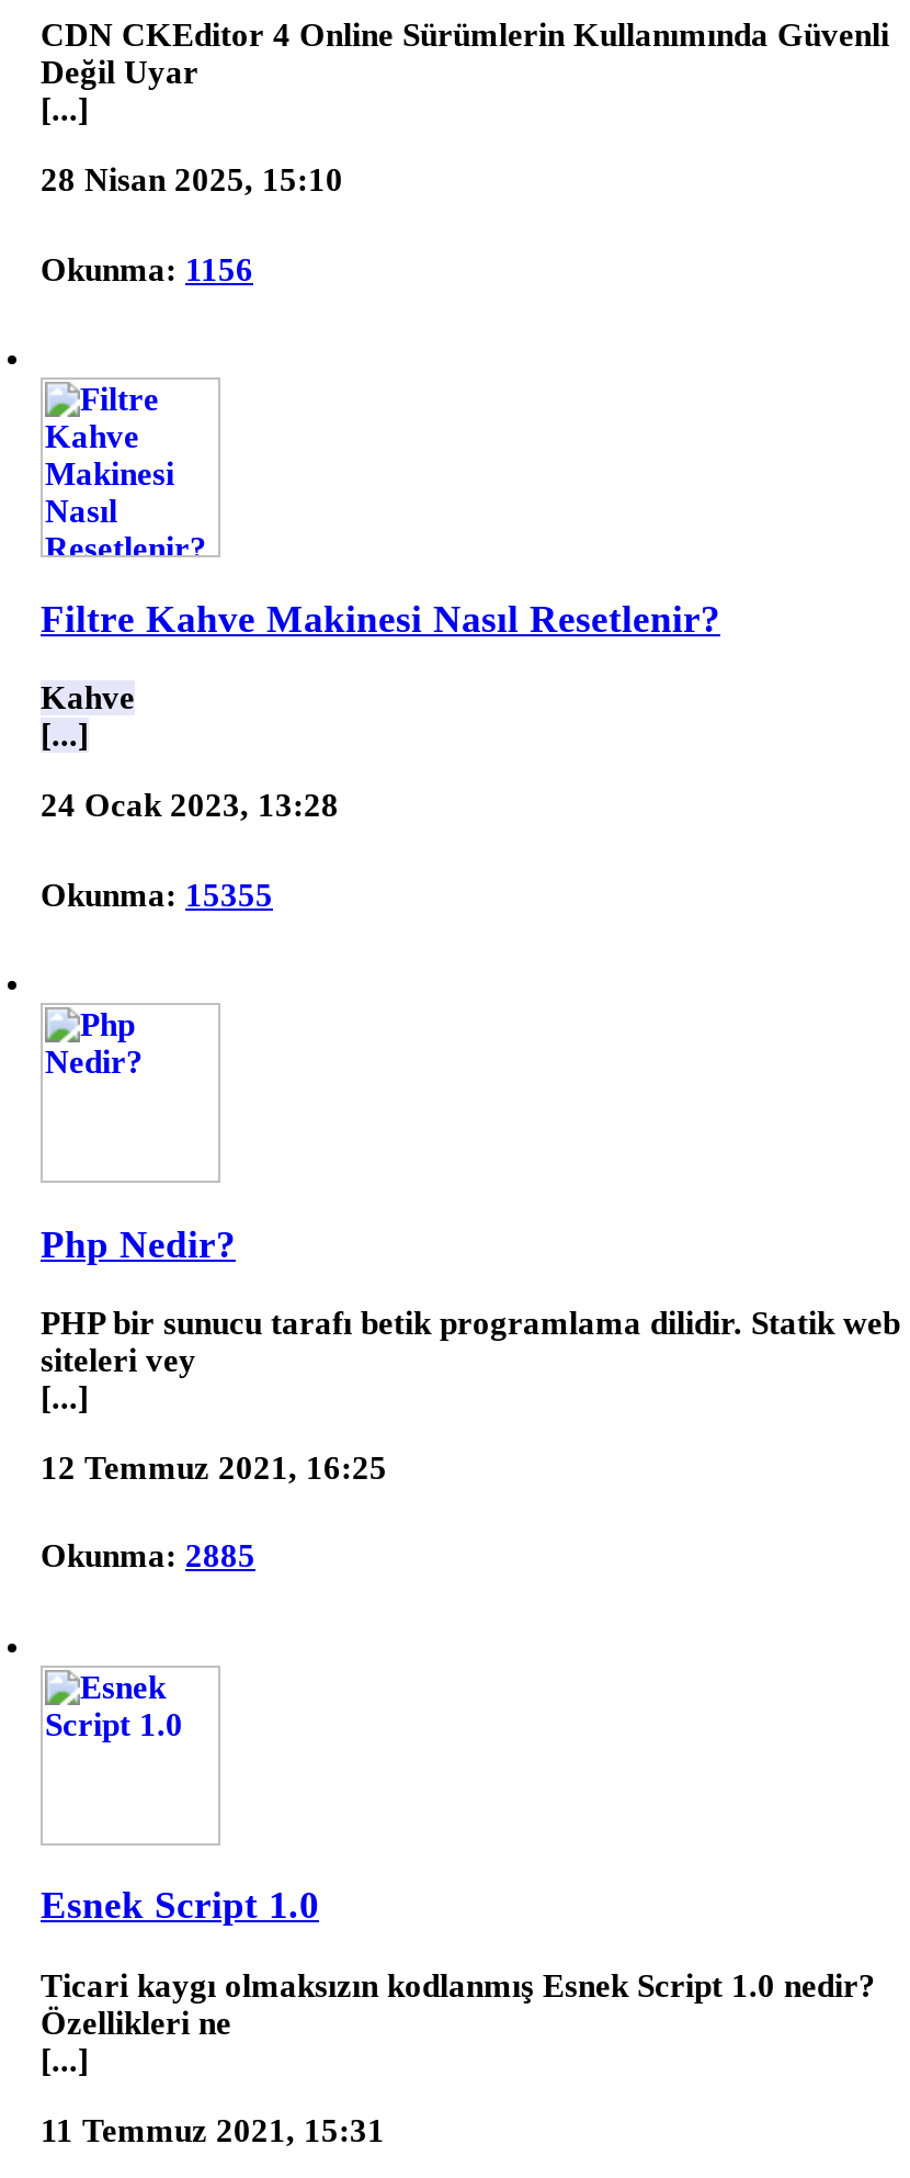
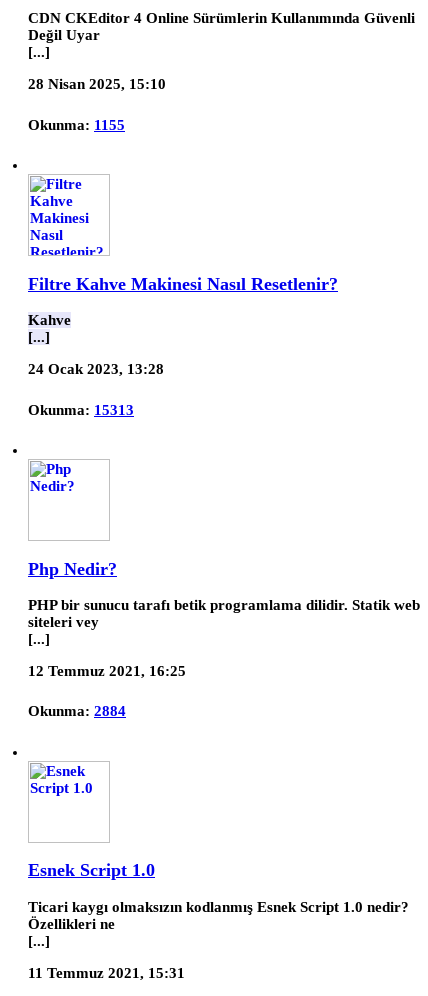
[41,252,253,287] Okunma: 1156 -> [28,117,125,133] Okunma: 1155
[41,877,273,912] Okunma: 15355 -> [28,402,134,418] Okunma: 15313
[41,1539,255,1575] Okunma: 2885 -> [28,703,126,719] Okunma: 2884

